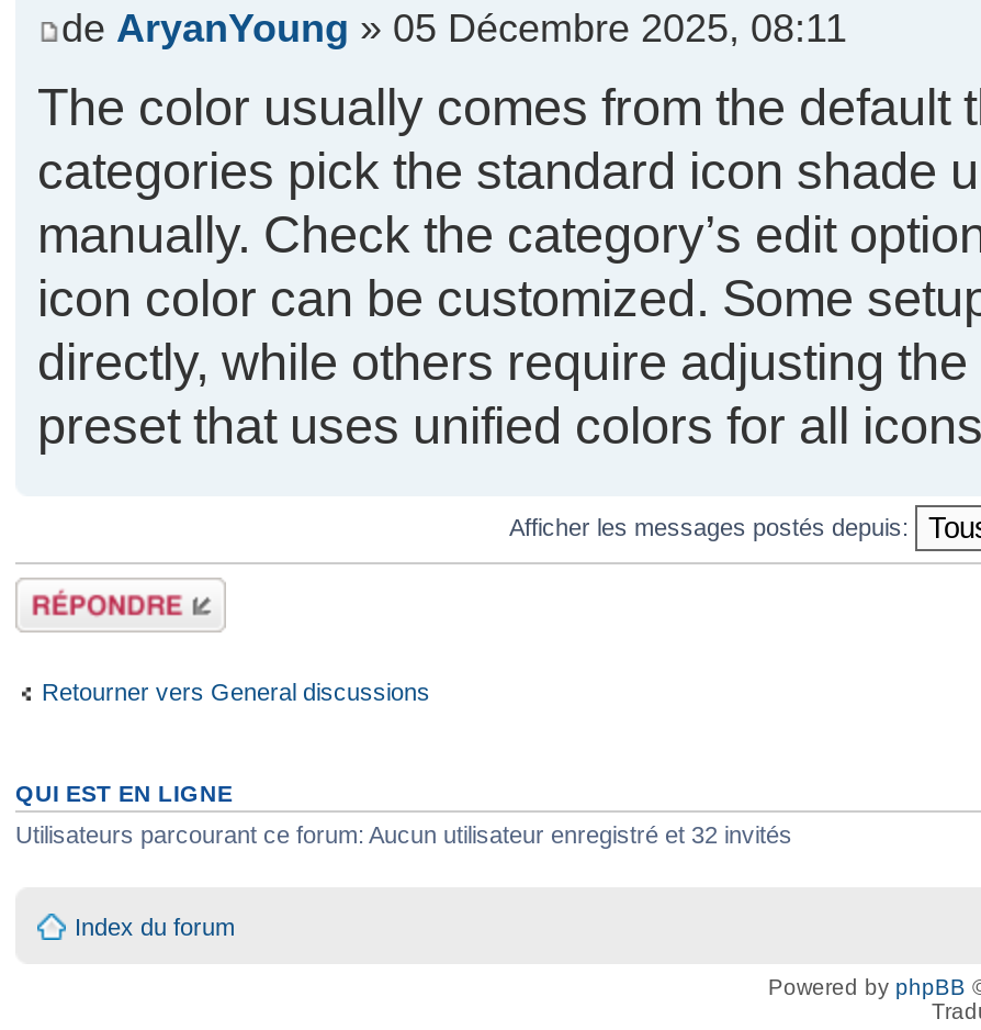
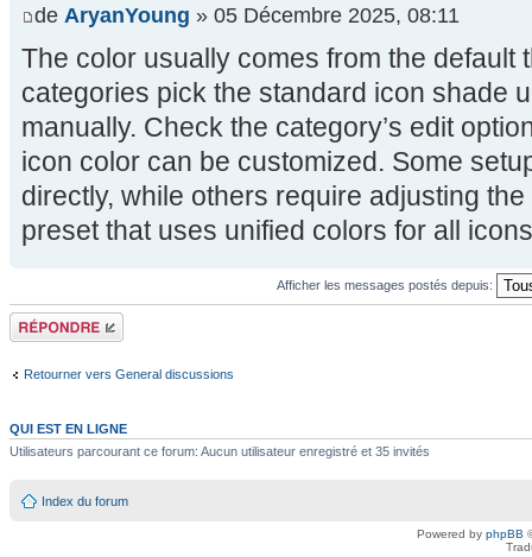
[15,822,792,848] Utilisateurs parcourant ce forum: Aucun utilisateur enregistré et 32 invités -> [9,445,430,459] Utilisateurs parcourant ce forum: Aucun utilisateur enregistré et 35 invités

